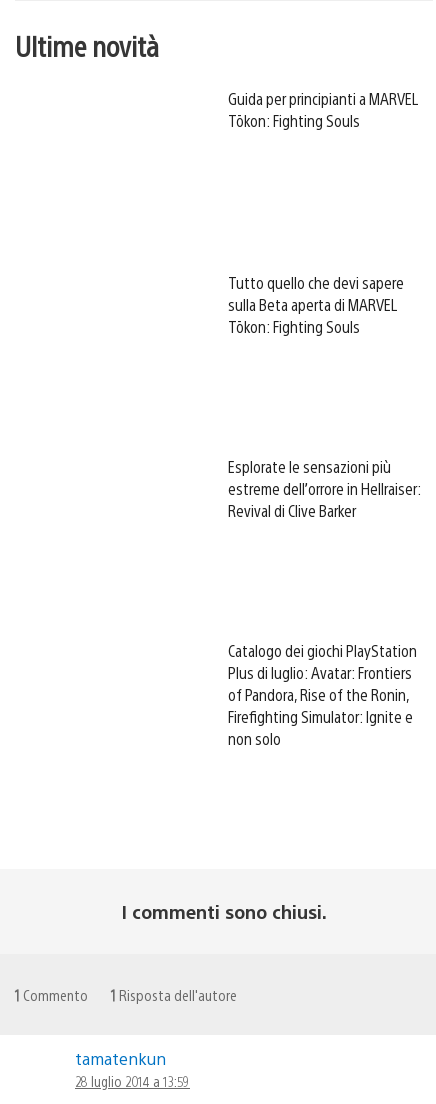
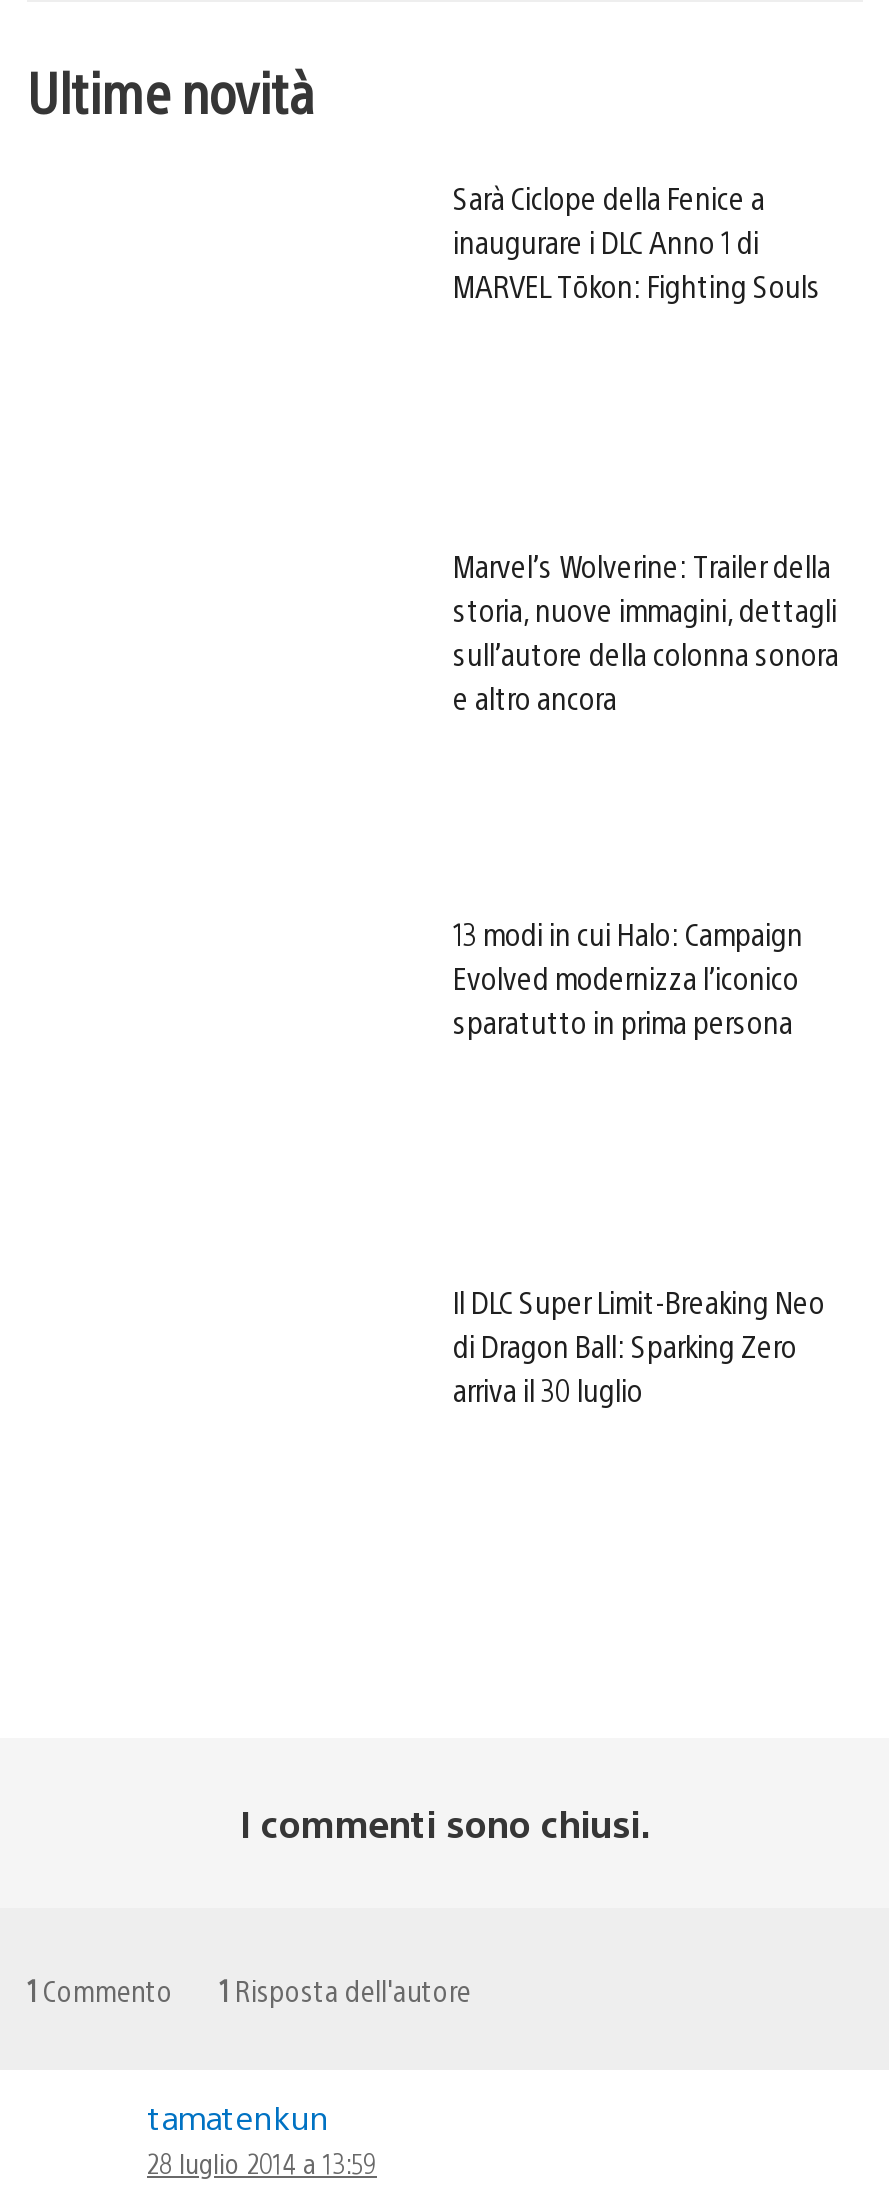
[228,88,418,131] Guida per principianti a MARVEL | Tōkon: Fighting Souls -> [453,176,821,306] Sarà Ciclope della Fenice a | inaugurare i DLC Anno 1 di | MARVEL Tōkon: Fighting Souls
[228,272,404,337] Tutto quello che devi sapere | sulla Beta aperta di MARVEL | Tōkon: Fighting Souls -> [453,544,839,718] Marvel’s Wolverine: Trailer della | storia, nuove immagini, dettagli | sull’autore della colonna sonora | e altro ancora
[228,456,421,521] Esplorate le sensazioni più | estreme dell’orrore in Hellraiser: | Revival di Clive Barker -> [453,912,803,1042] 13 modi in cui Halo: Campaign | Evolved modernizza l’iconico | sparatutto in prima persona
[228,640,417,749] Catalogo dei giochi PlayStation | Plus di luglio: Avatar: Frontiers | of Pandora, Rise of the Ronin, | Firefighting Simulator: Ignite e | non solo -> [453,1280,825,1410] Il DLC Super Limit-Breaking Neo | di Dragon Ball: Sparking Zero | arriva il 30 luglio

